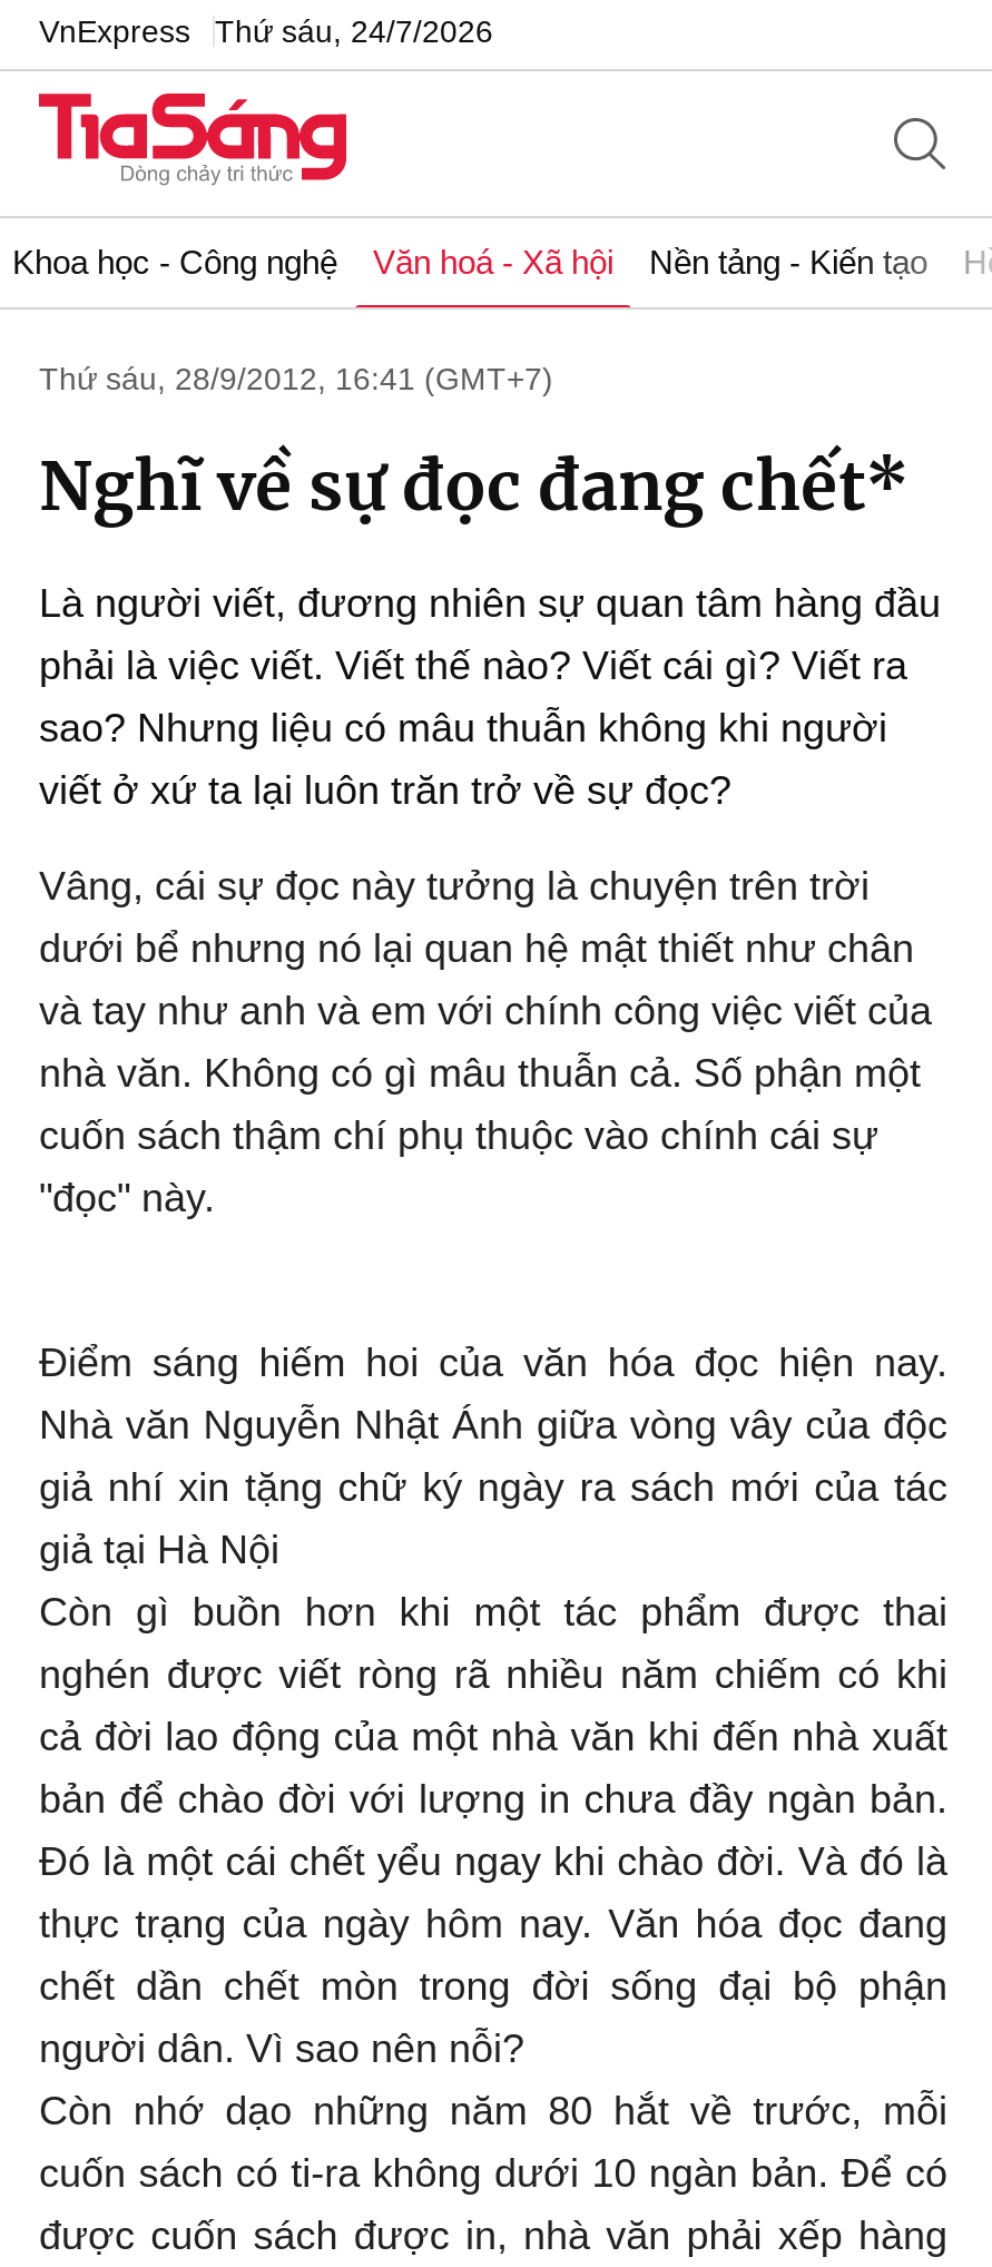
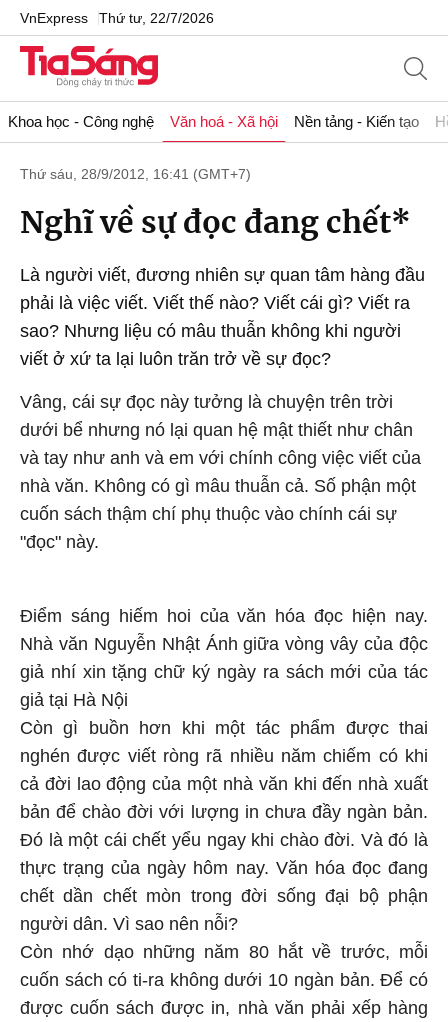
[39,12,493,48] VnExpress Thứ sáu, 24/7/2026 -> [20,9,214,25] VnExpress Thứ tư, 22/7/2026

